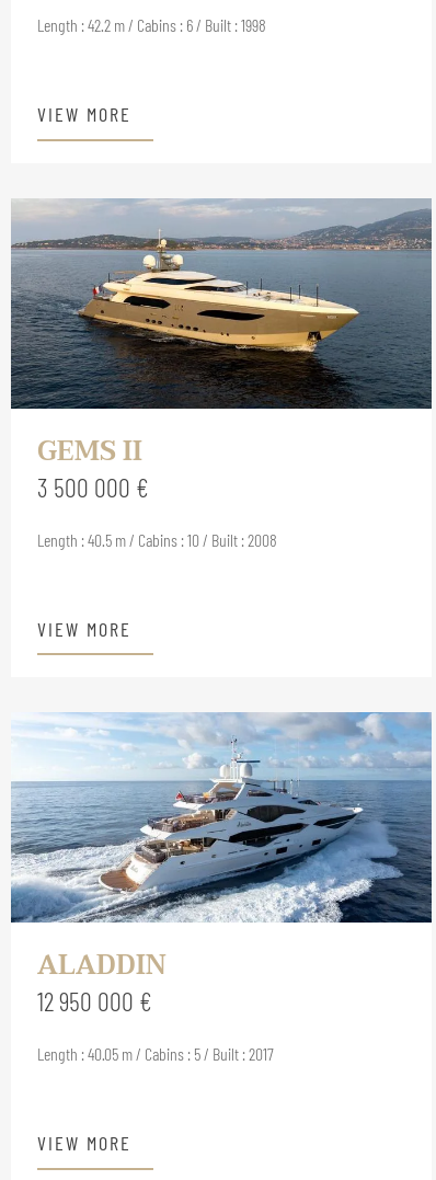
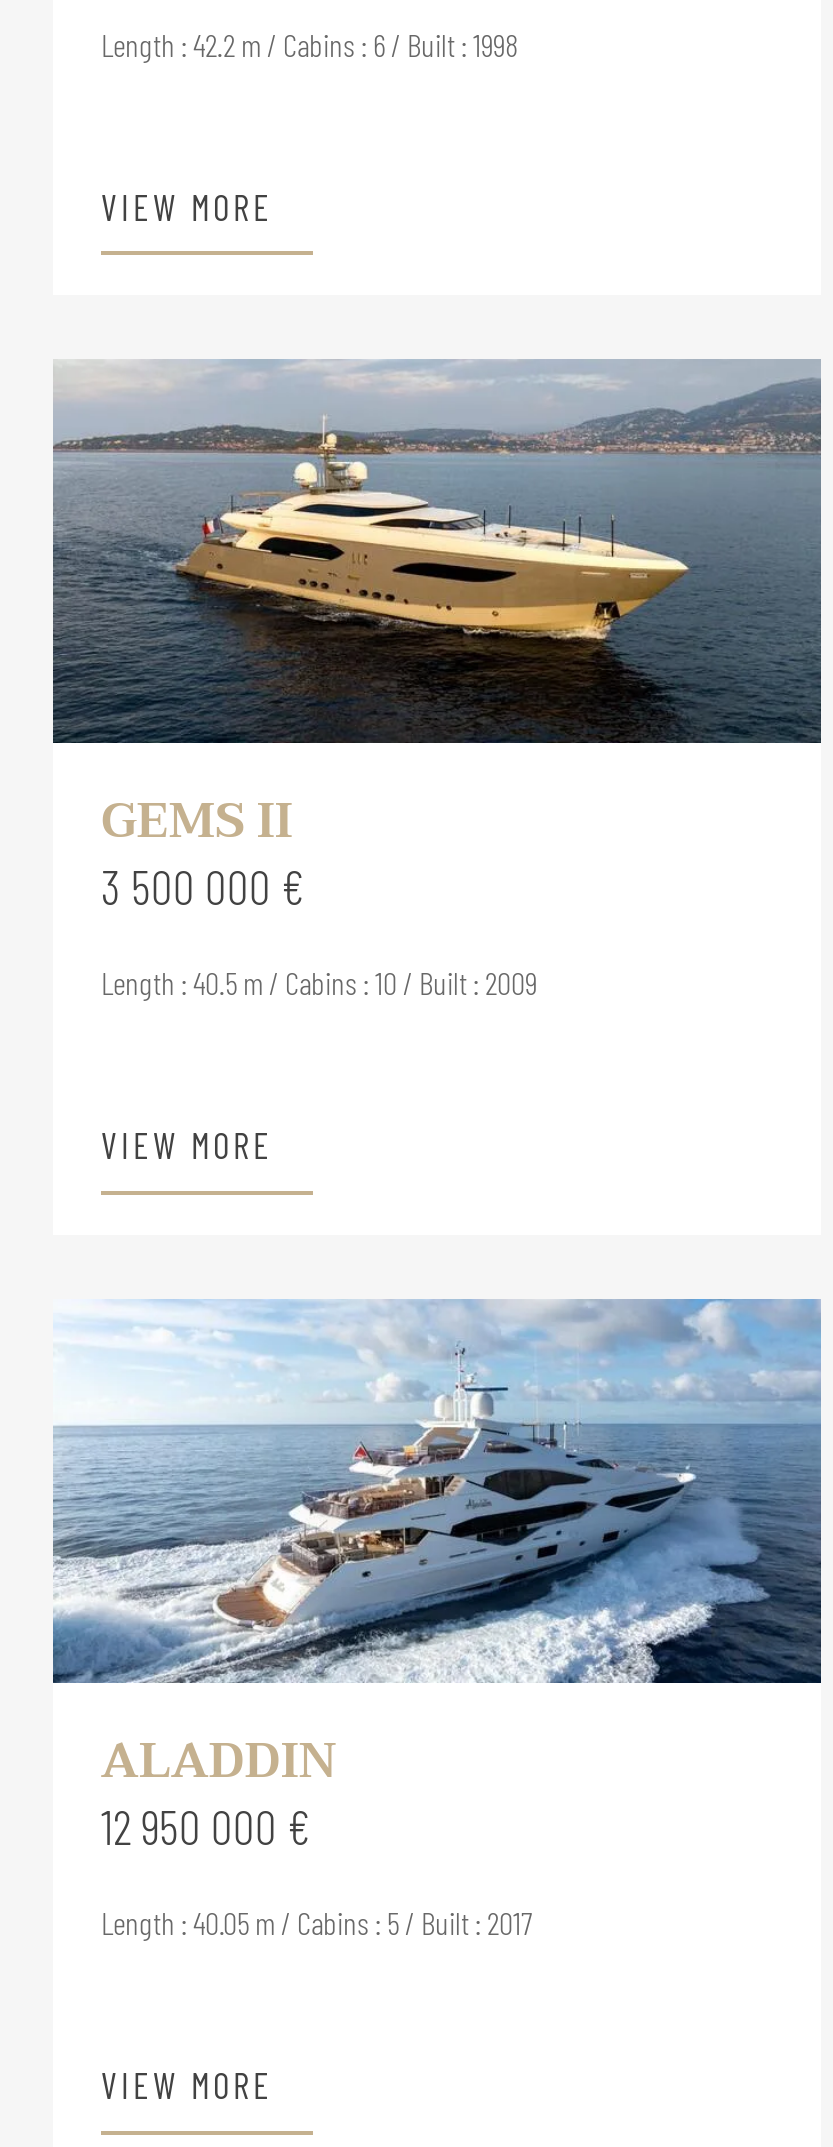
[37,529,277,550] Length : 40.5 m / Cabins : 10 / Built : 2008 -> [101,964,537,1002] Length : 40.5 m / Cabins : 10 / Built : 2009

